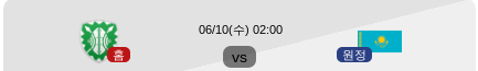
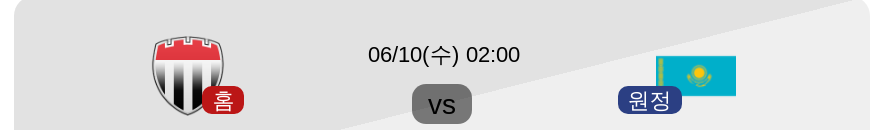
[81,21,118,60] [image] -> [152,36,224,112] [image]

